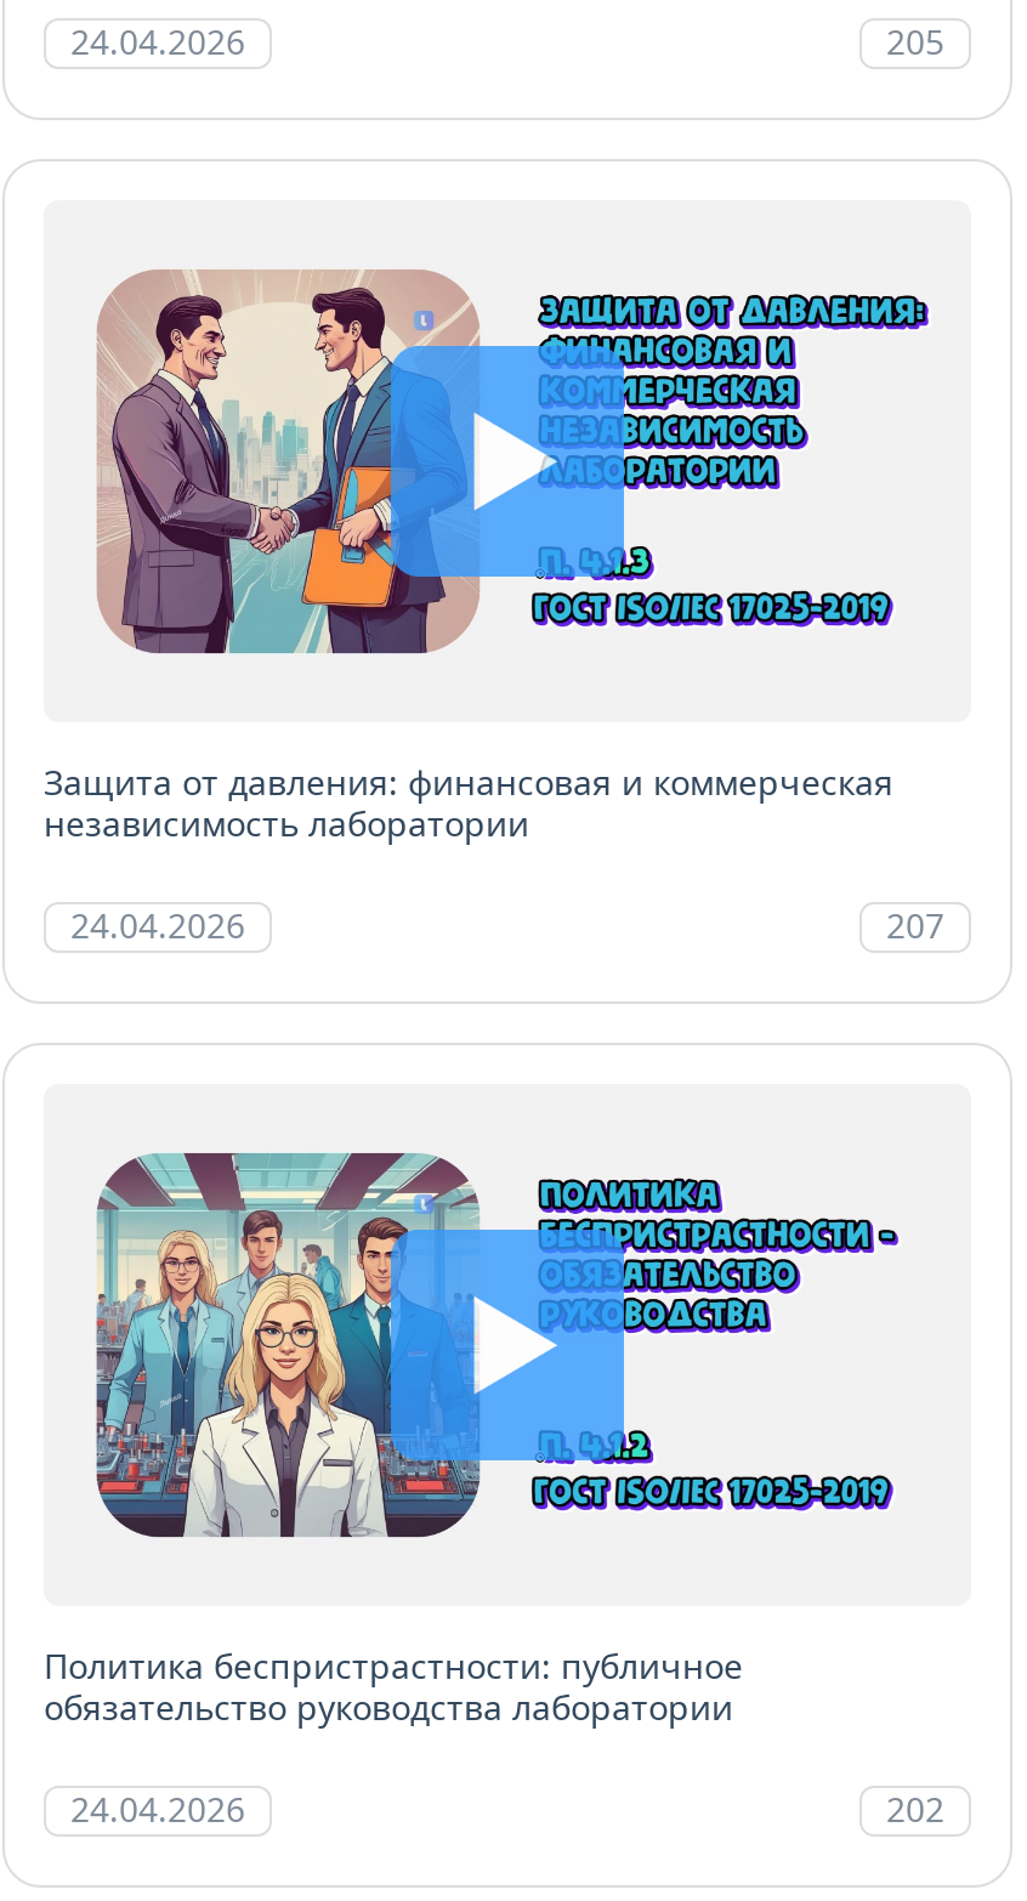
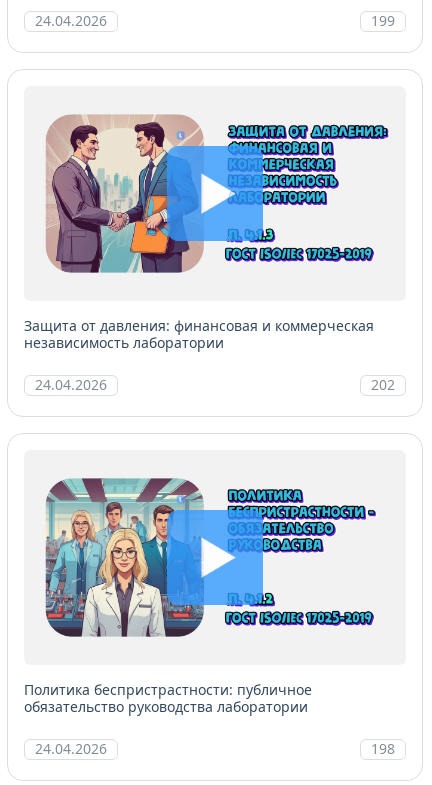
[886,19,944,65] 205 -> [371,11,395,30] 199
[886,902,944,948] 207 -> [371,375,395,394] 202
[886,1786,944,1832] 202 -> [371,739,395,758] 198

